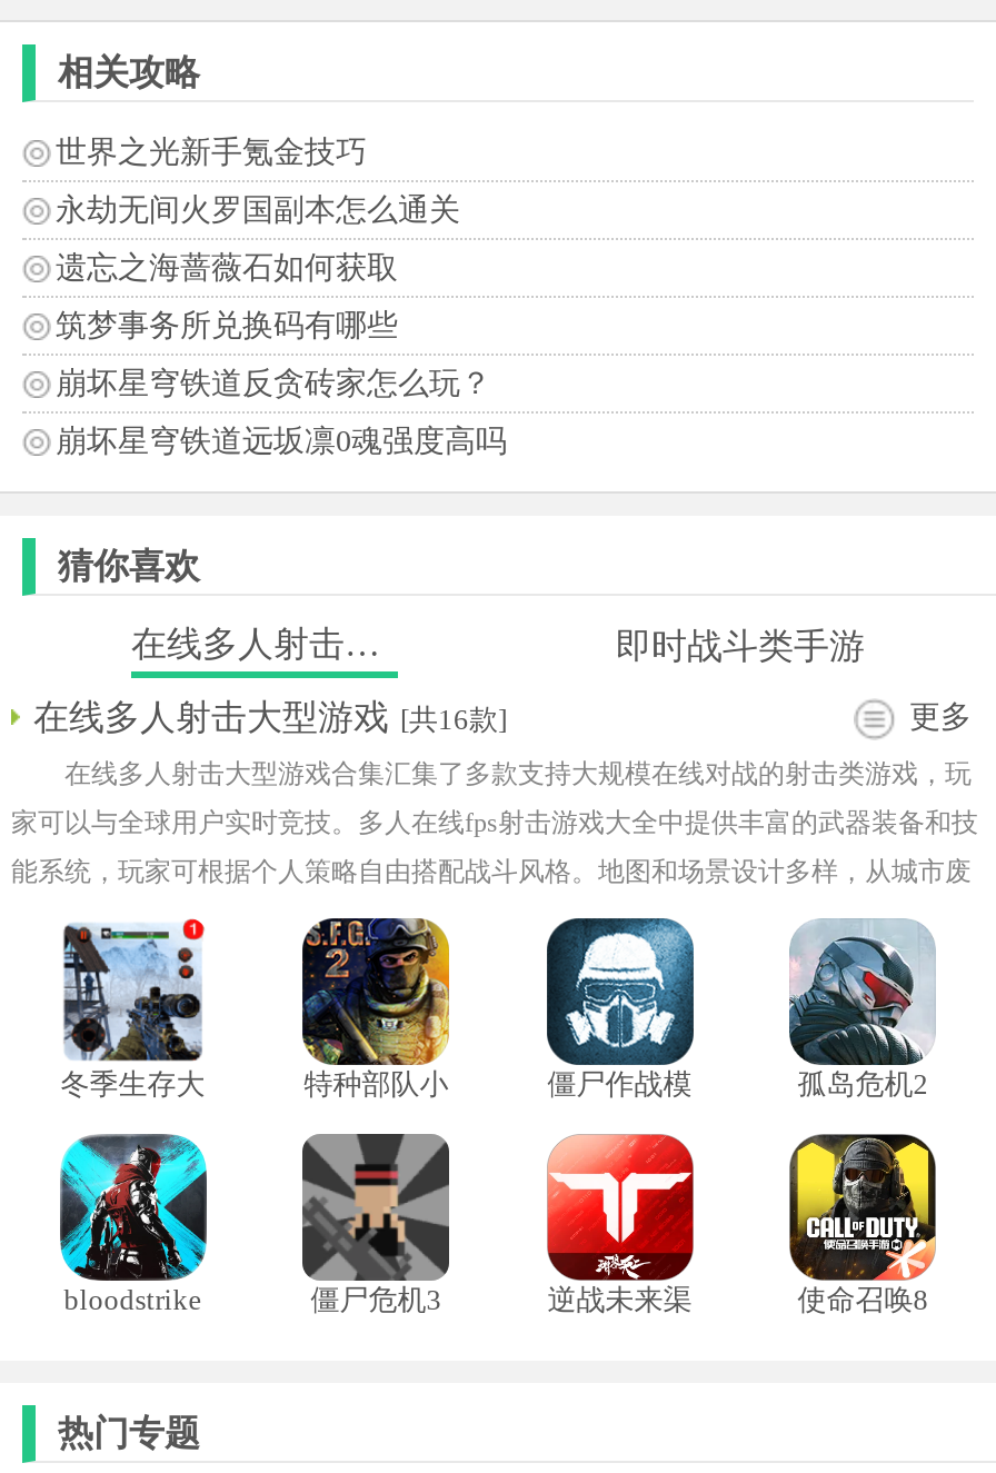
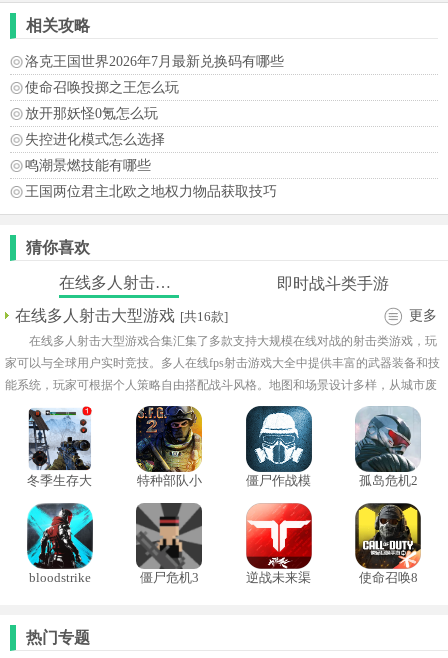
[56,135,367,169] 世界之光新手氪金技巧 -> [25,54,284,69] 洛克王国世界2026年7月最新兑换码有哪些
[56,193,460,226] 永劫无间火罗国副本怎么通关 -> [25,80,179,95] 使命召唤投掷之王怎么玩
[56,251,398,284] 遗忘之海蔷薇石如何获取 -> [25,106,158,121] 放开那妖怪0氪怎么玩
[56,309,398,342] 筑梦事务所兑换码有哪些 -> [25,132,165,147] 失控进化模式怎么选择
[56,366,491,400] 崩坏星穹铁道反贪砖家怎么玩？ -> [25,158,151,173] 鸣潮景燃技能有哪些
[56,424,507,458] 崩坏星穹铁道远坂凛0魂强度高吗 -> [25,184,277,199] 王国两位君主北欧之地权力物品获取技巧

